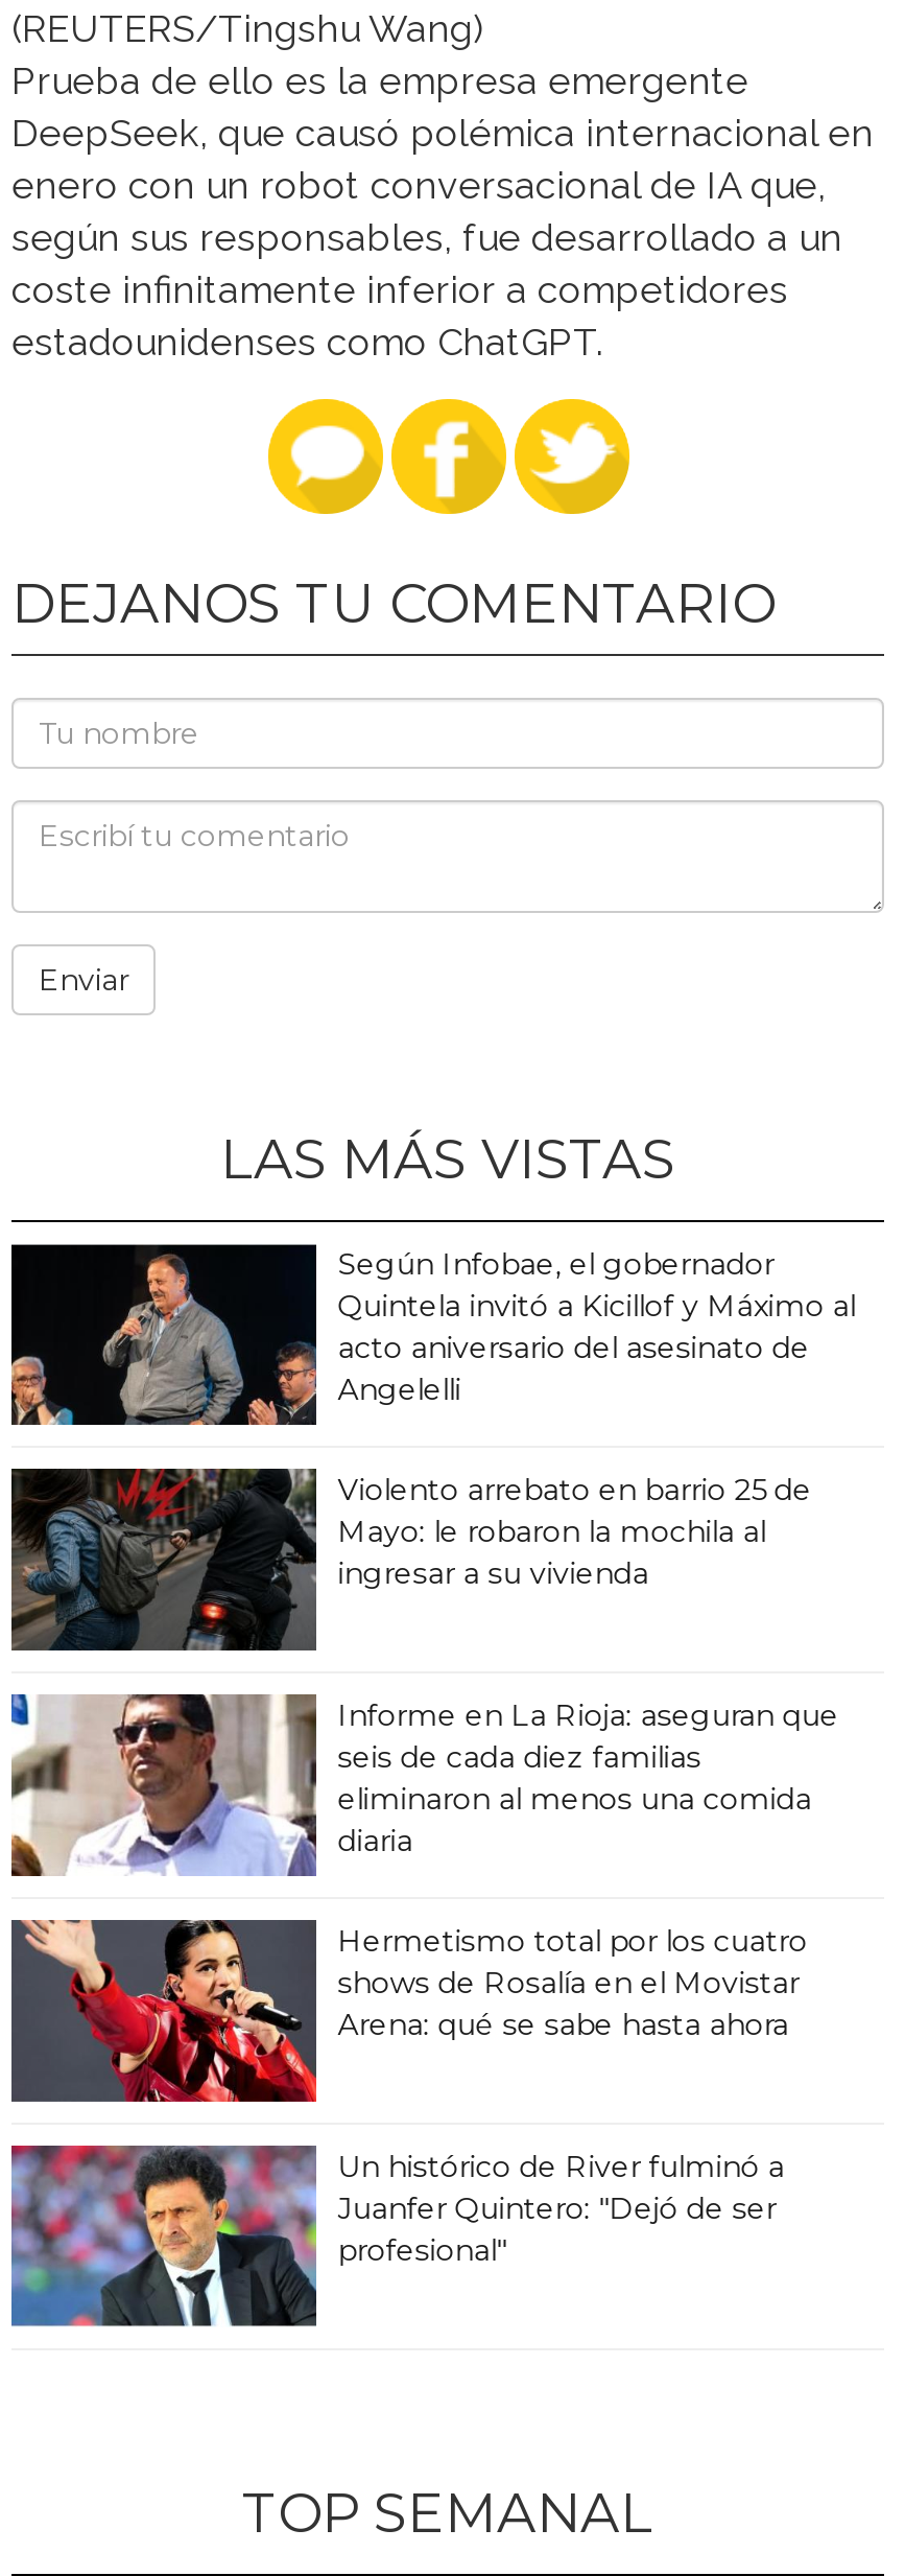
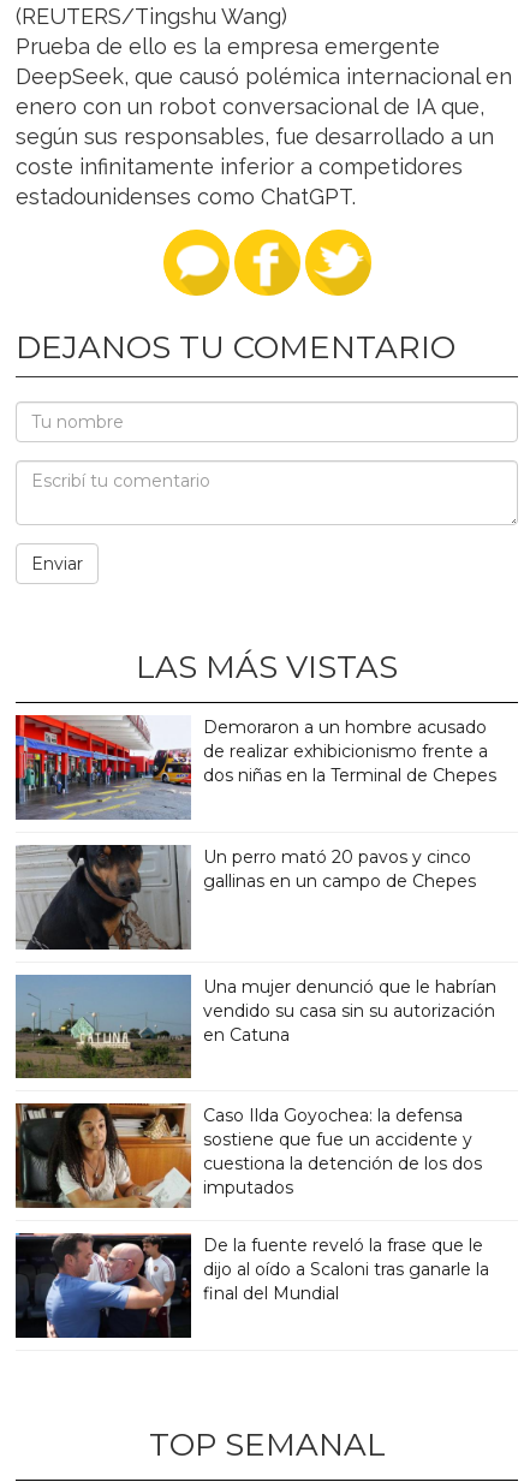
[9,1243,856,1427] [image] | Según Infobae, el gobernador | Quintela invitó a Kicillof y Máximo al | acto aniversario del asesinato de | Angelelli -> [14,714,497,821] [image] | Demoraron a un hombre acusado | de realizar exhibicionismo frente a | dos niñas en la Terminal de Chepes
[11,1469,812,1653] [image] | Violento arrebato en barrio 25 de | Mayo: le robaron la mochila al | ingresar a su vivienda -> [17,845,476,951] [image] | Un perro mató 20 pavos y cinco | gallinas en un campo de Chepes
[11,1692,839,1878] [image] | Informe en La Rioja: aseguran que | seis de cada diez familias | eliminaron al menos una comida | diaria -> [14,974,497,1079] [image] | Una mujer denunció que le habrían | vendido su casa sin su autorización | en Catuna
[11,1918,808,2104] [image] | Hermetismo total por los cuatro | shows de Rosalía en el Movistar | Arena: qué se sabe hasta ahora -> [16,1102,482,1209] [image] | Caso Ilda Goyochea: la defensa | sostiene que fue un accidente y | cuestiona la detención de los dos | imputados
[9,2144,785,2327] [image] | Un histórico de River fulminó a | Juanfer Quintero: "Dejó de ser | profesional" -> [14,1232,490,1339] [image] | De la fuente reveló la frase que le | dijo al oído a Scaloni tras ganarle la | final del Mundial

